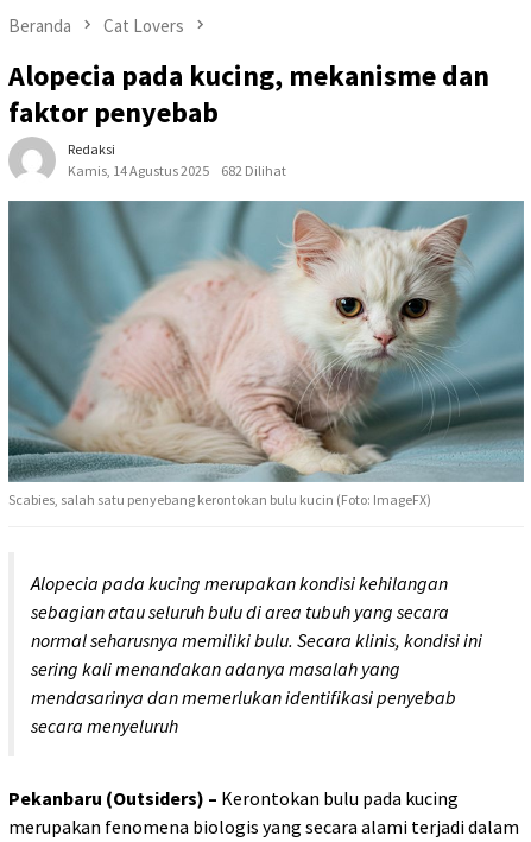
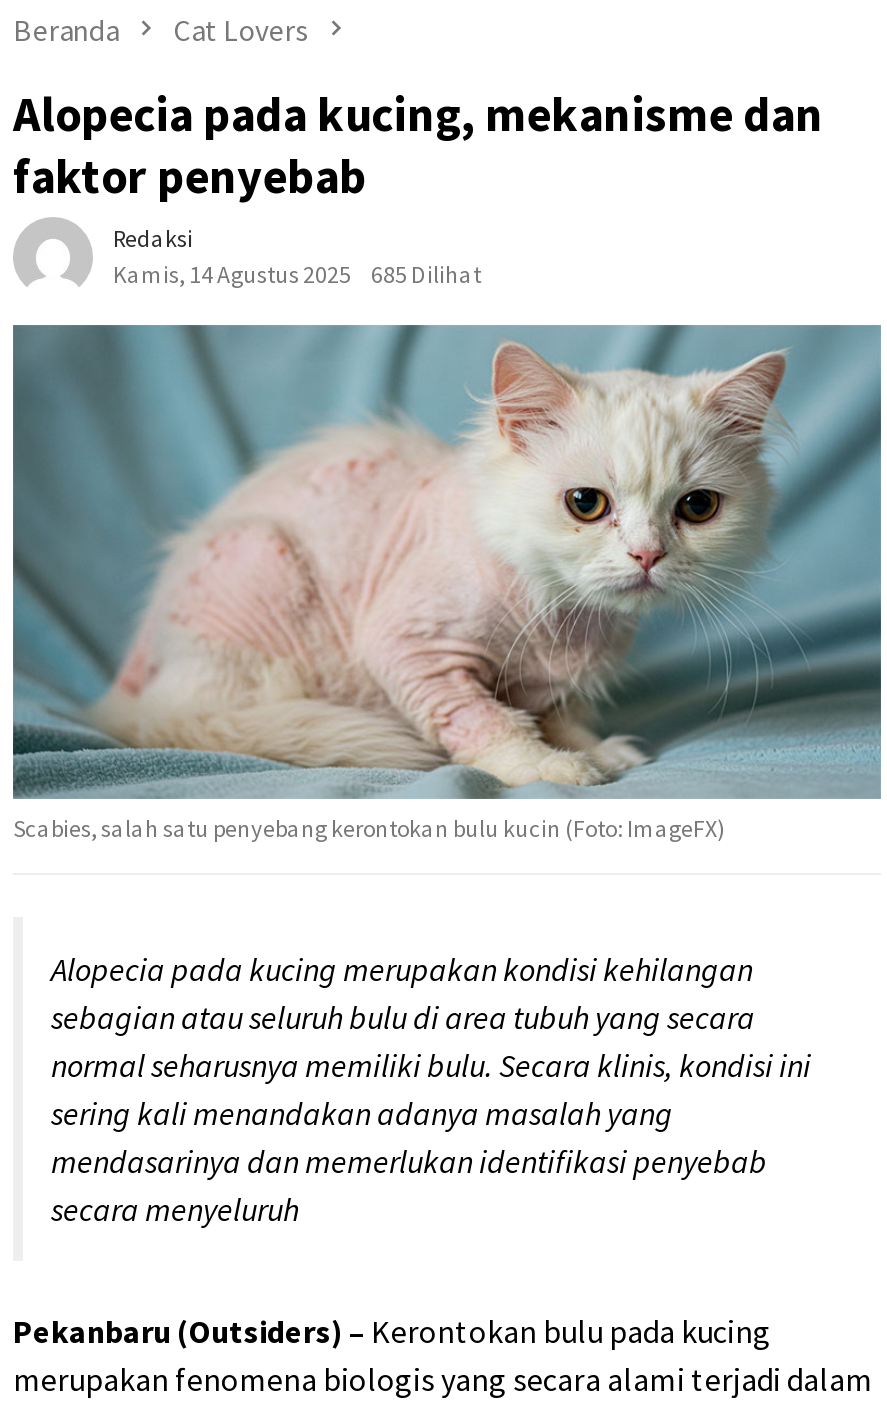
[68,162,286,180] Kamis, 14 Agustus 2025 682 Dilihat -> [113,260,481,290] Kamis, 14 Agustus 2025 685 Dilihat

